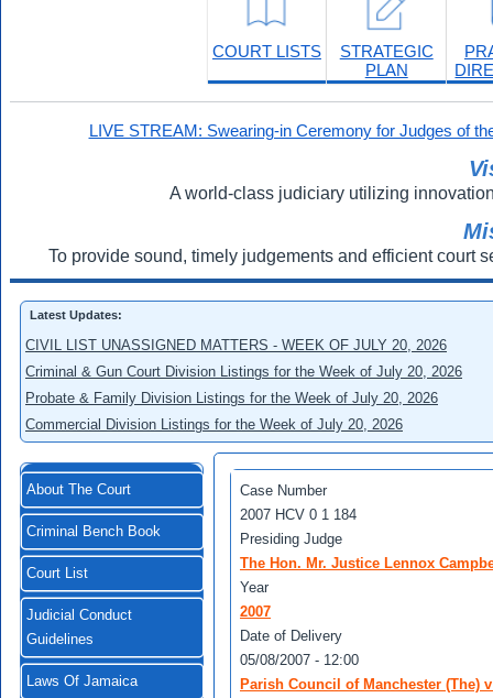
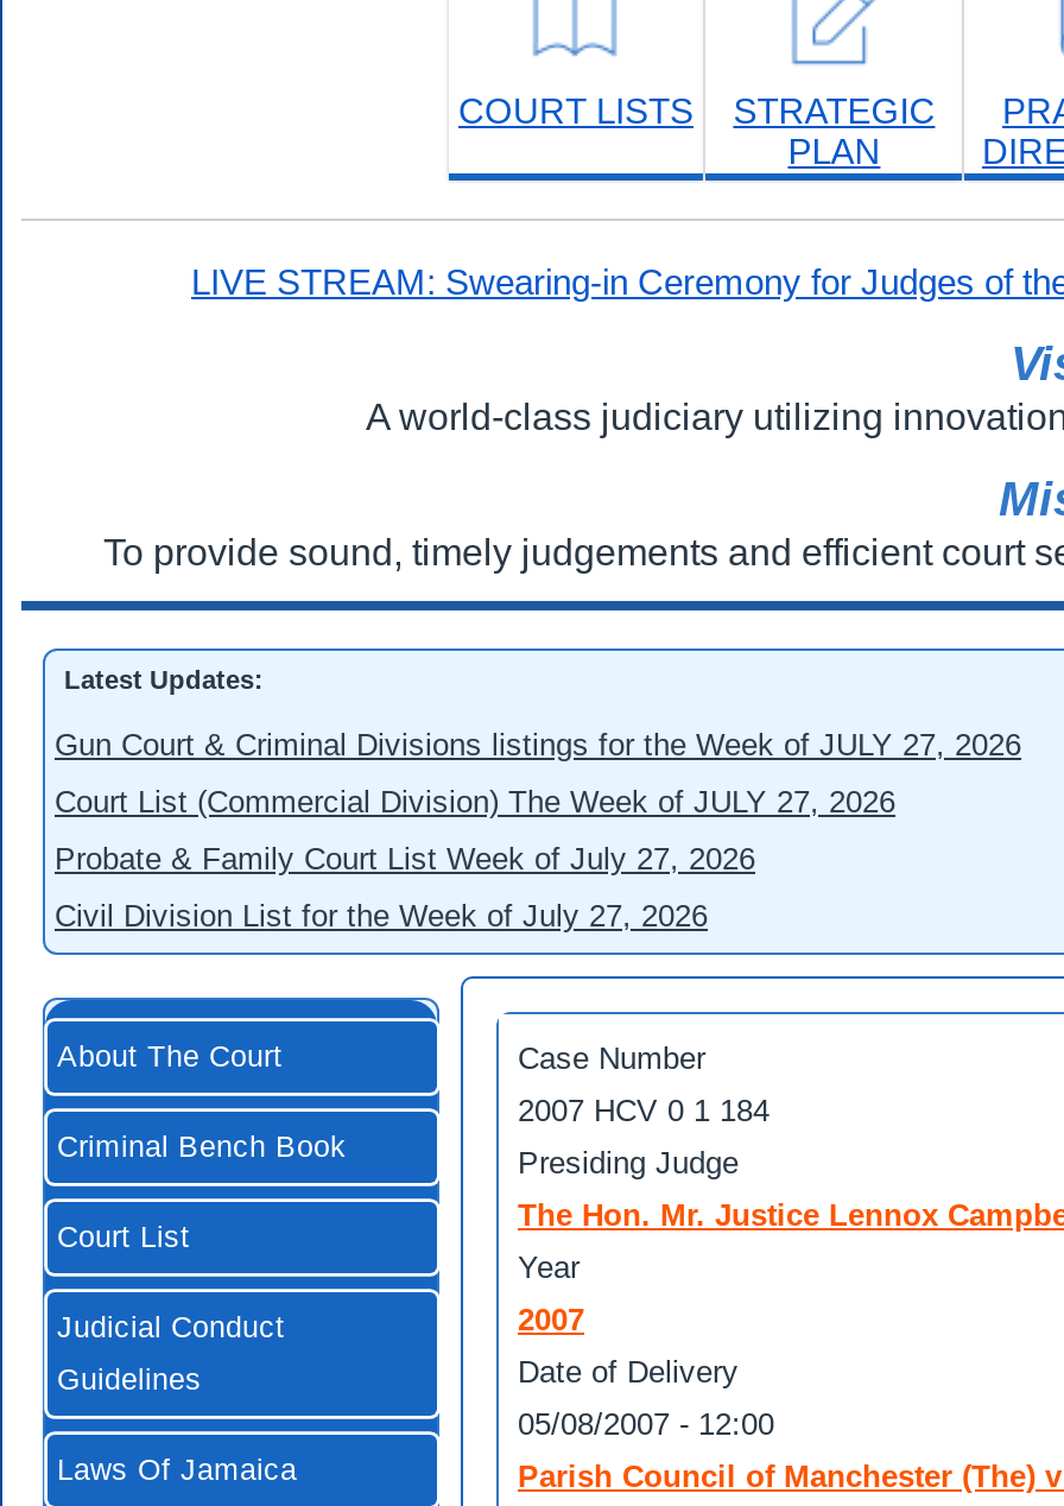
[25,337,447,353] CIVIL LIST UNASSIGNED MATTERS - WEEK OF JULY 20, 2026 -> [55,727,1021,763] Gun Court & Criminal Divisions listings for the Week of JULY 27, 2026
[25,363,462,380] Criminal & Gun Court Division Listings for the Week of July 20, 2026 -> [55,784,895,820] Court List (Commercial Division) The Week of JULY 27, 2026
[25,390,438,406] Probate & Family Division Listings for the Week of July 20, 2026 -> [55,841,755,877] Probate & Family Court List Week of July 27, 2026
[25,416,403,433] Commercial Division Listings for the Week of July 20, 2026 -> [55,898,708,934] Civil Division List for the Week of July 27, 2026

